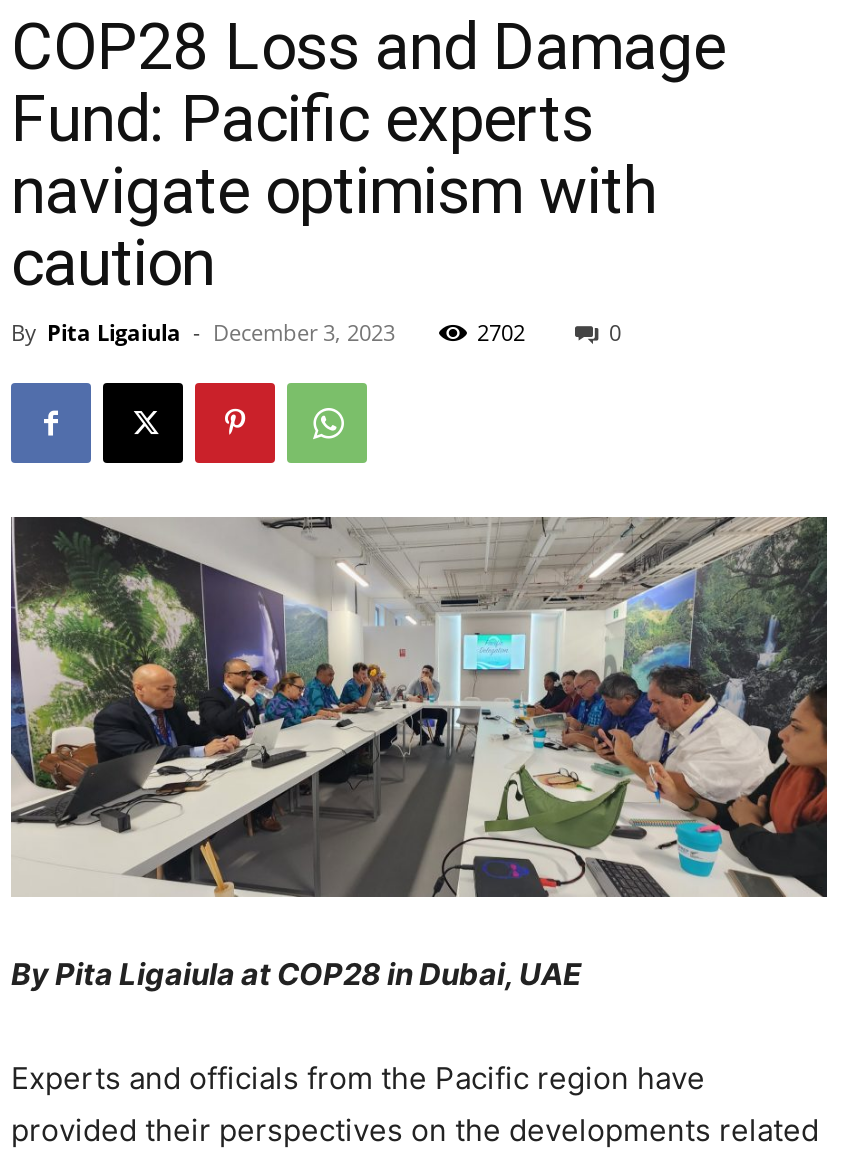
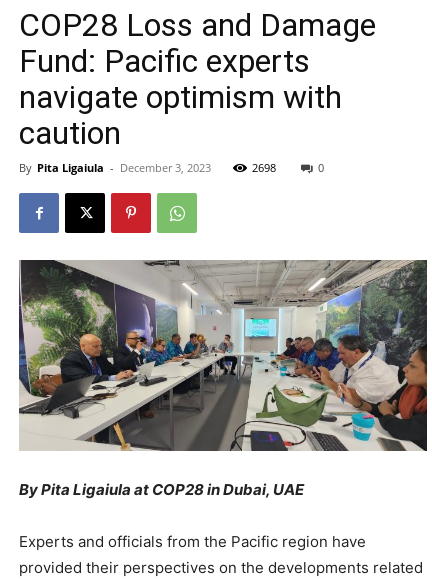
[477,317,525,347] 2702 -> [252,160,276,175] 2698

